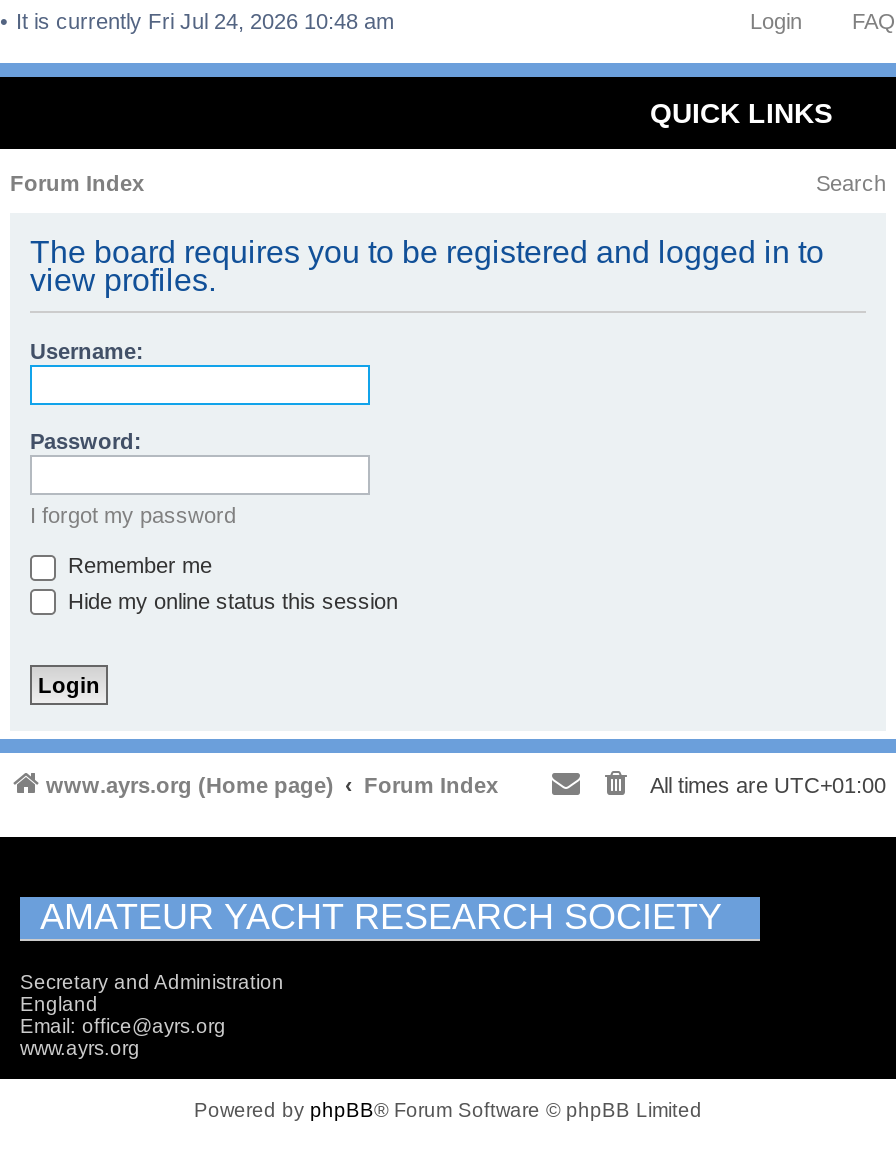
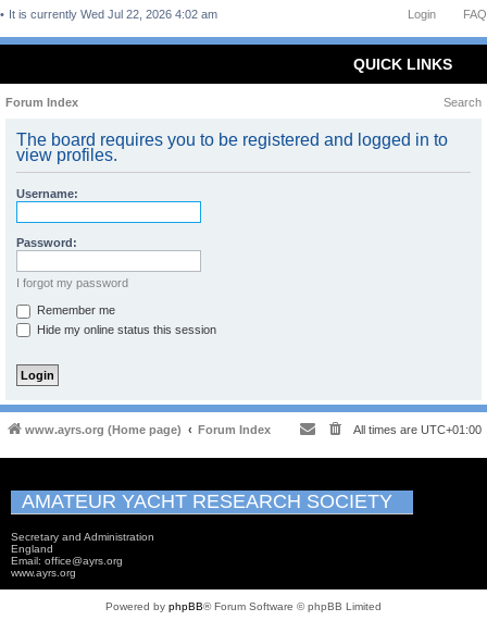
[16,9,400,33] It is currently Fri Jul 24, 2026 10:48 am -> [9,8,221,21] It is currently Wed Jul 22, 2026 4:02 am

